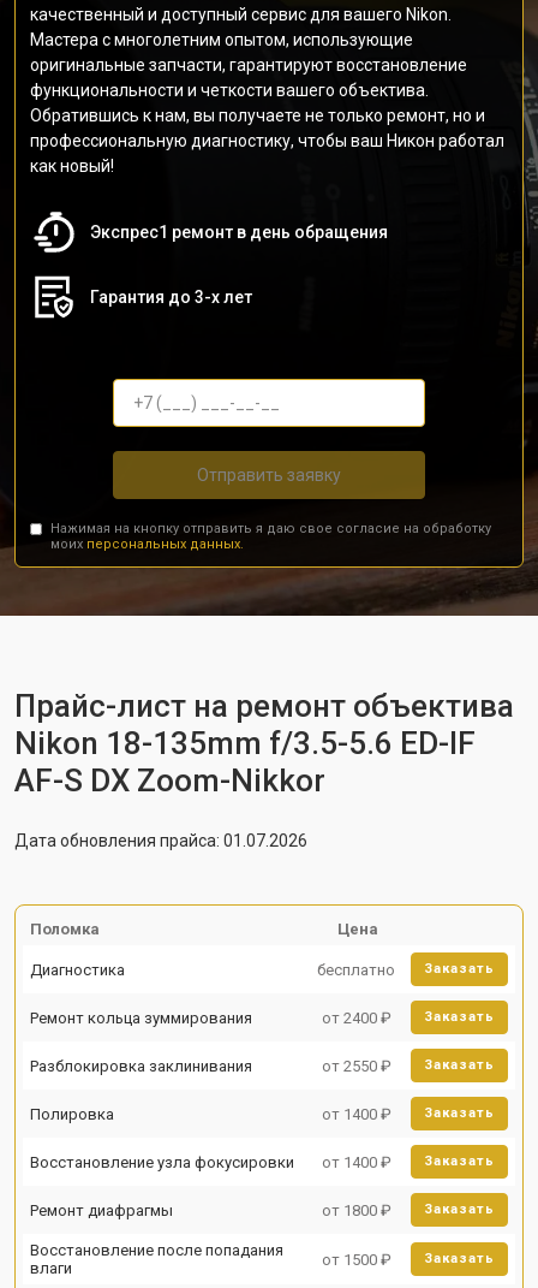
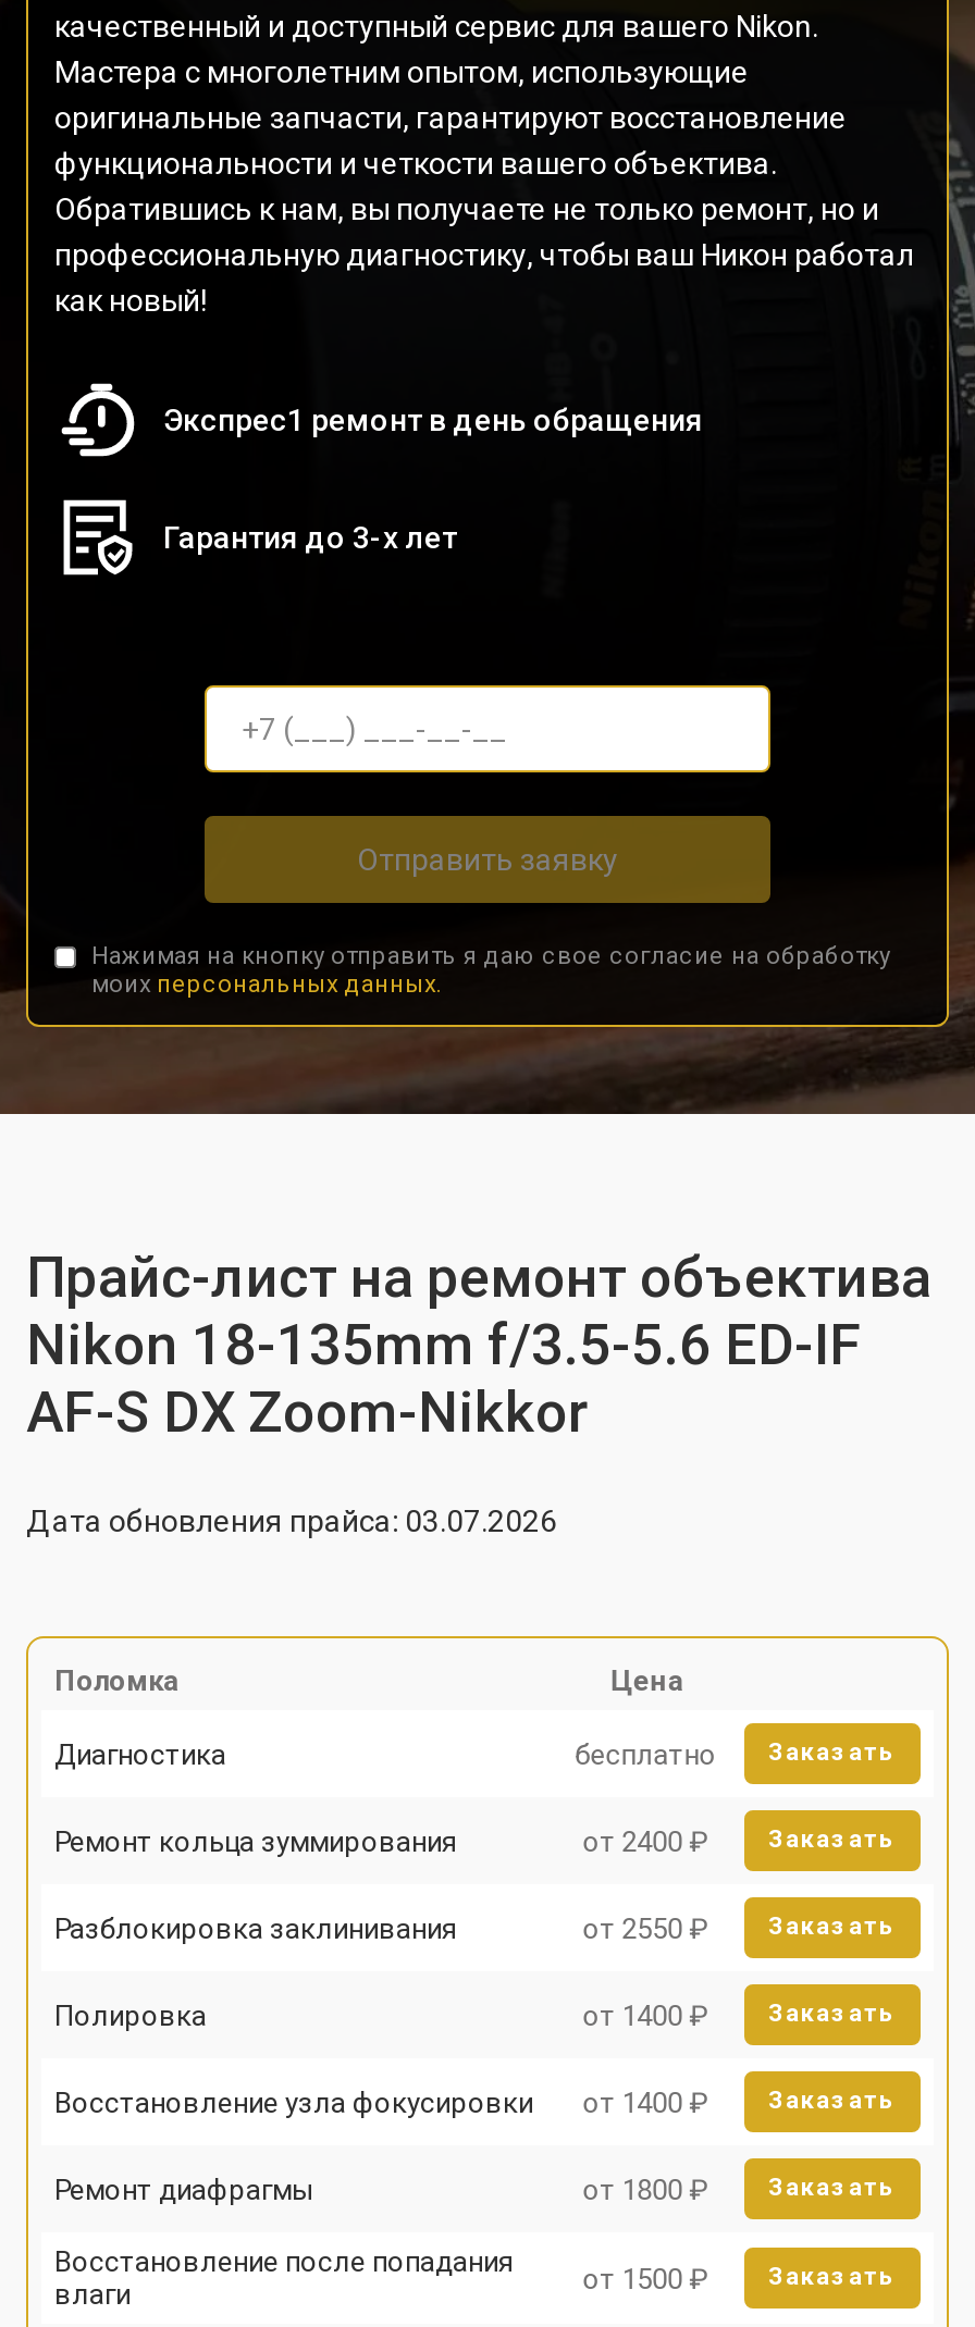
[14,831,307,850] Дата обновления прайса: 01.07.2026 -> [26,1503,557,1538] Дата обновления прайса: 03.07.2026

